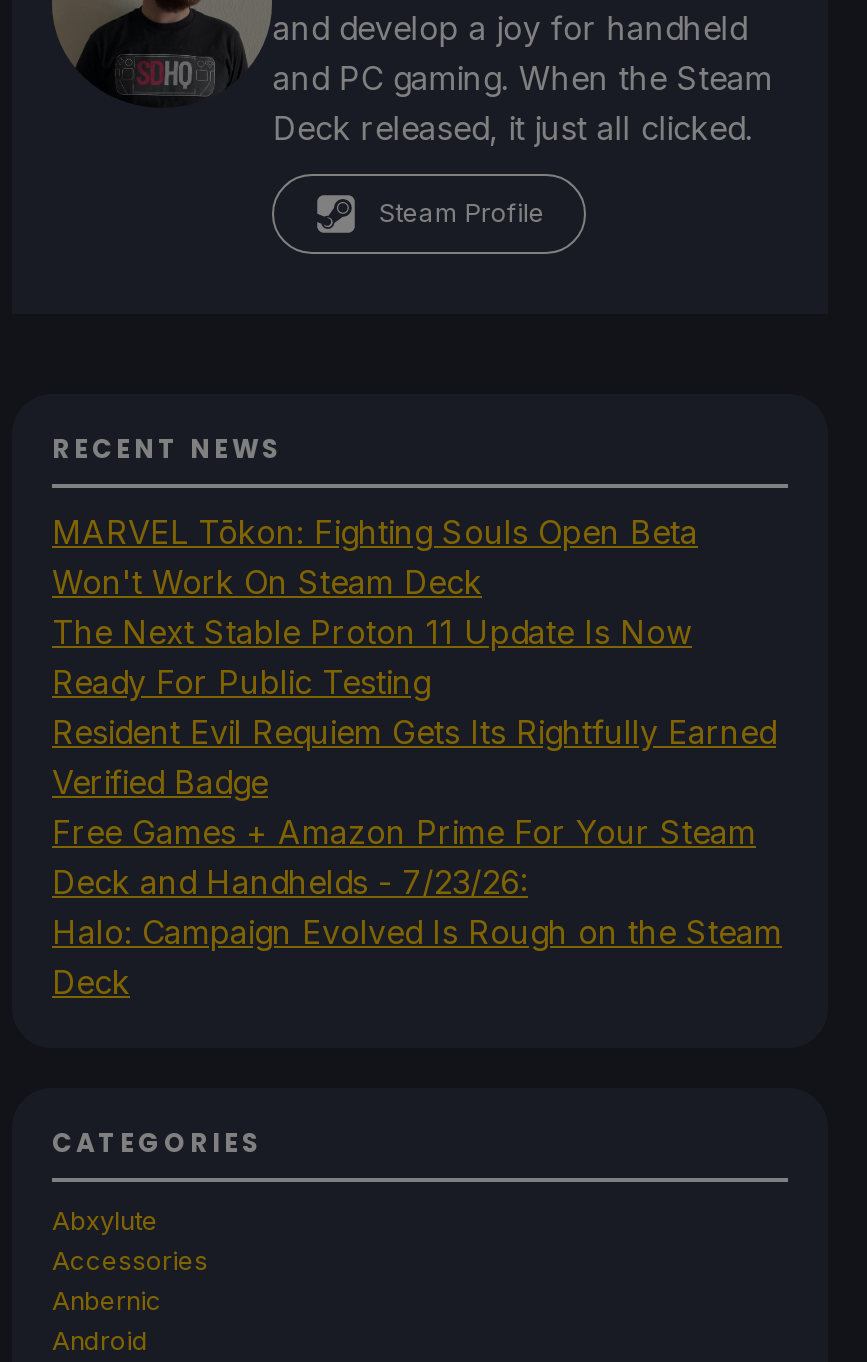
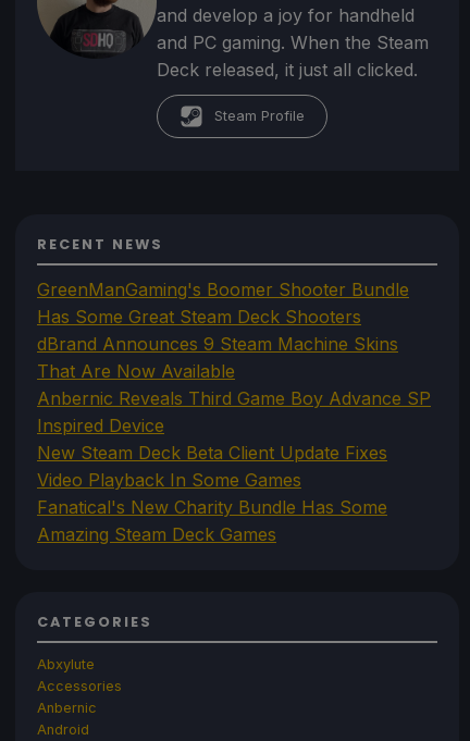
[52,512,782,1002] MARVEL Tōkon: Fighting Souls Open Beta | Won't Work On Steam Deck | The Next Stable Proton 11 Update Is Now | Ready For Public Testing | Resident Evil Requiem Gets Its Rightfully Earned | Verified Badge | Free Games + Amazon Prime For Your Steam | Deck and Handhelds - 7/23/26: | Halo: Campaign Evolved Is Rough on the Steam | Deck -> [37,278,431,545] GreenManGaming's Boomer Shooter Bundle | Has Some Great Steam Deck Shooters | dBrand Announces 9 Steam Machine Skins | That Are Now Available | Anbernic Reveals Third Game Boy Advance SP | Inspired Device | New Steam Deck Beta Client Update Fixes | Video Playback In Some Games | Fanatical's New Charity Bundle Has Some | Amazing Steam Deck Games

